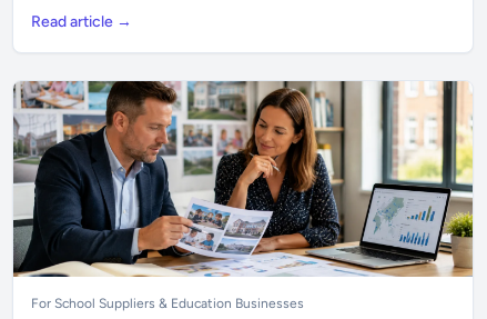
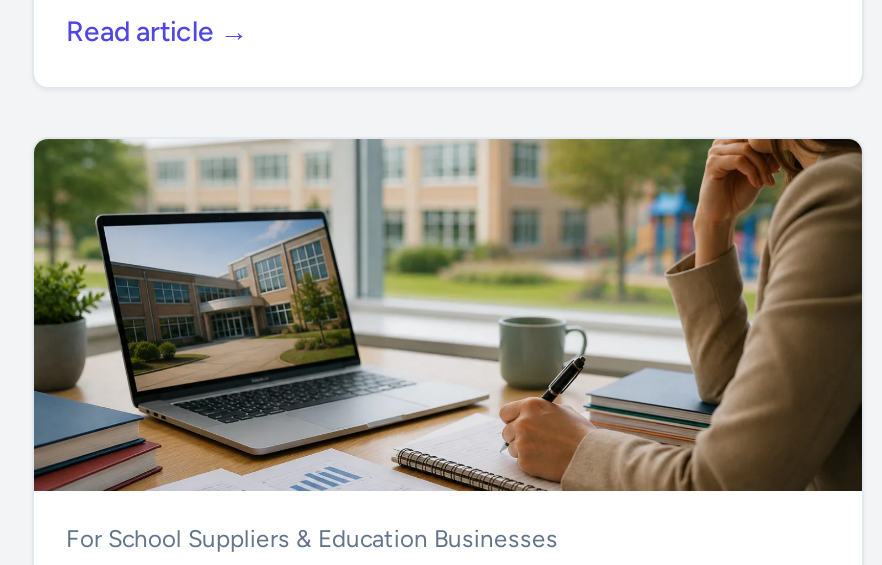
[12,80,474,278] [image] -> [32,137,864,493] [image]

